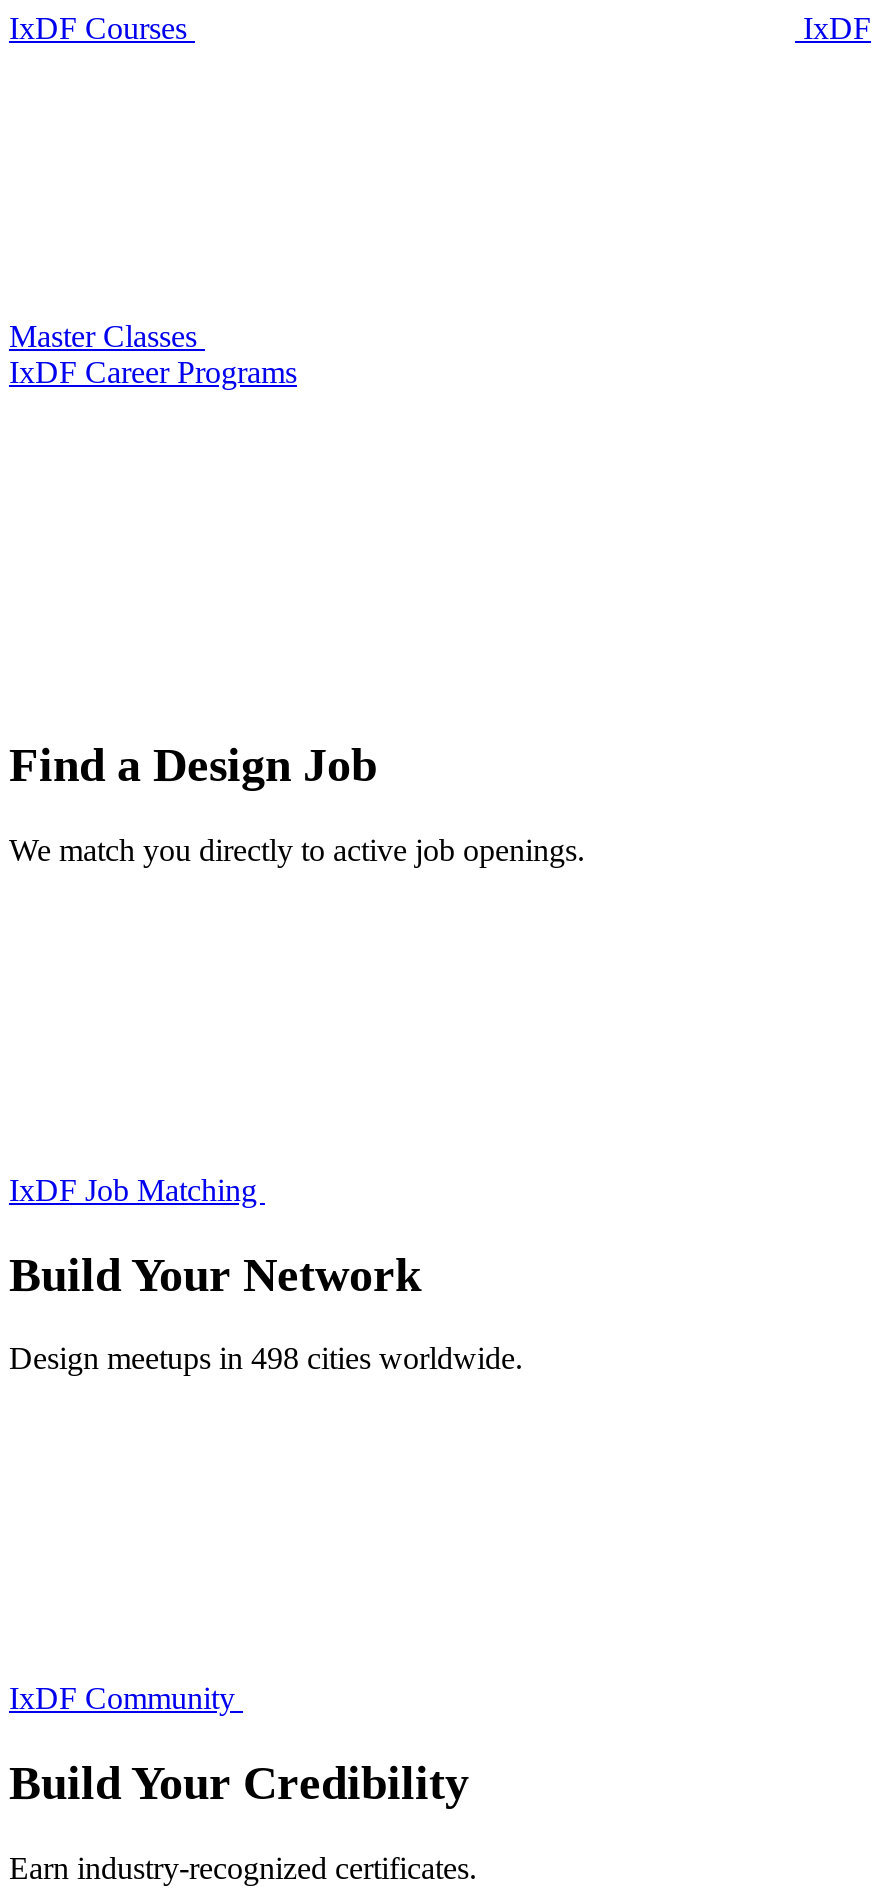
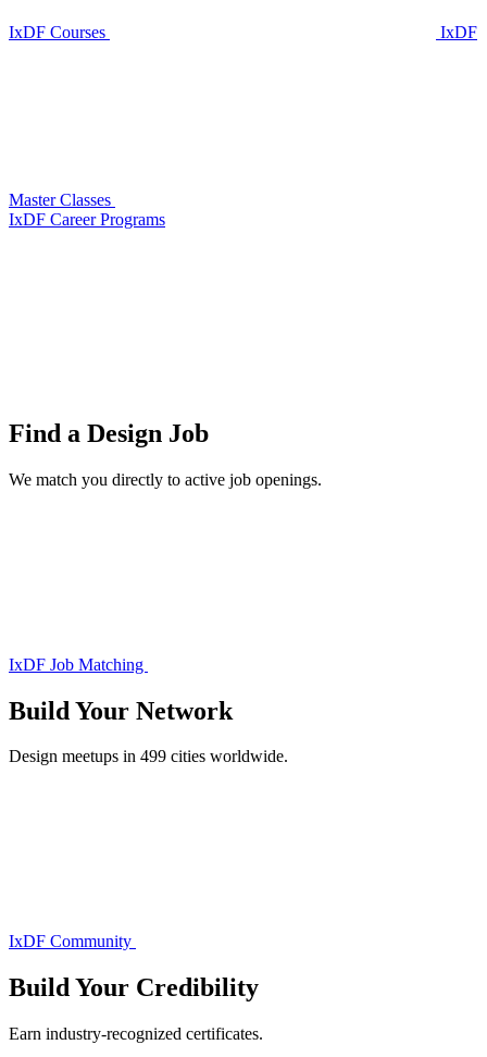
[9,1342,523,1376] Design meetups in 498 cities worldwide. -> [9,747,288,766] Design meetups in 499 cities worldwide.

